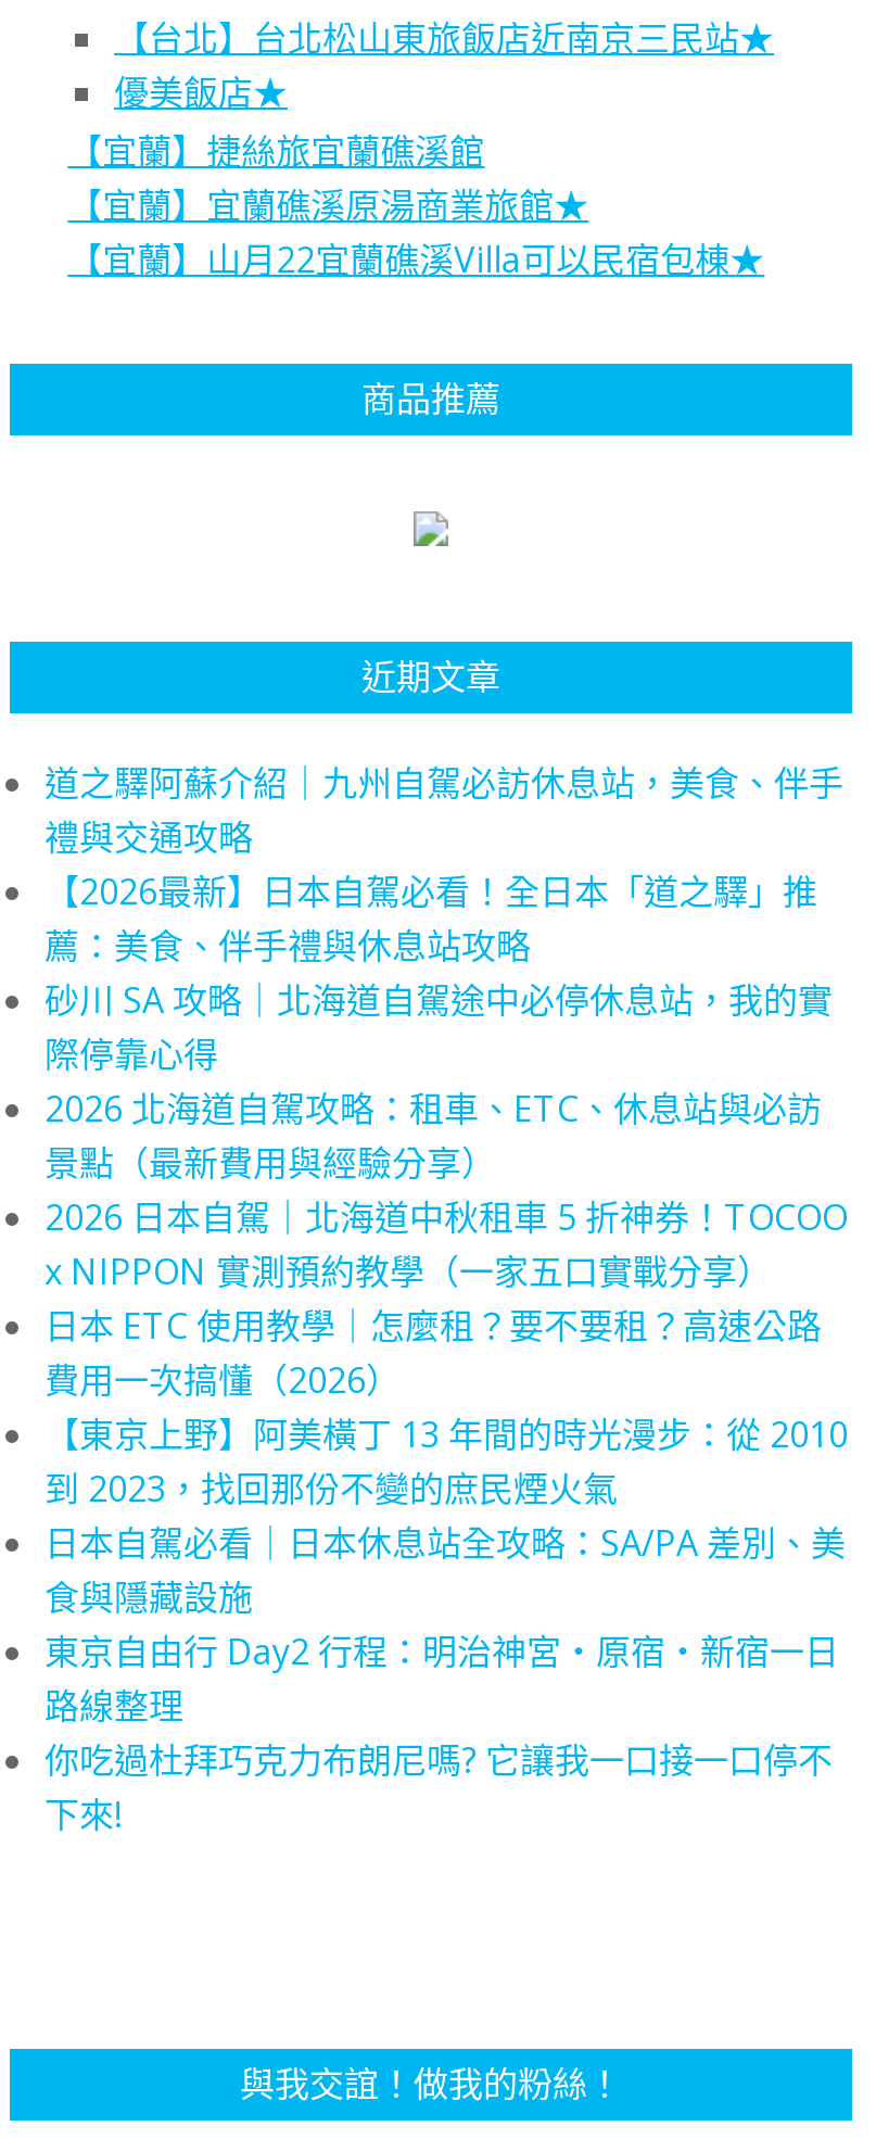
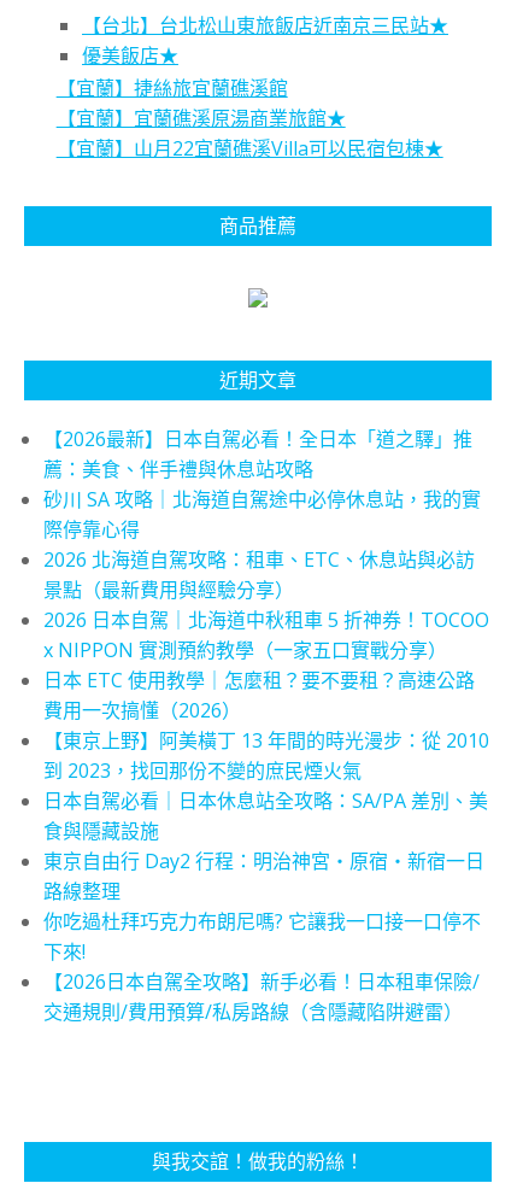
[45,759,843,861] 道之驛阿蘇介紹｜九州自駕必訪休息站，美食、伴手 | 禮與交通攻略 -> none
moved [45,868,848,1838] -> [43,426,489,965]: 【2026最新】日本自駕必看！全日本「道之驛」推 | 薦：美食、伴手禮與休息站攻略 | 砂川 SA 攻略｜北海道自駕途中必停休息站，我的實 | ... | 你吃過杜拜巧克力布朗尼嗎? 它讓我一口接一口停不 | 下來!
none -> [43,968,480,1025] 【2026日本自駕全攻略】新手必看！日本租車保險/ | 交通規則/費用預算/私房路線（含隱藏陷阱避雷）

